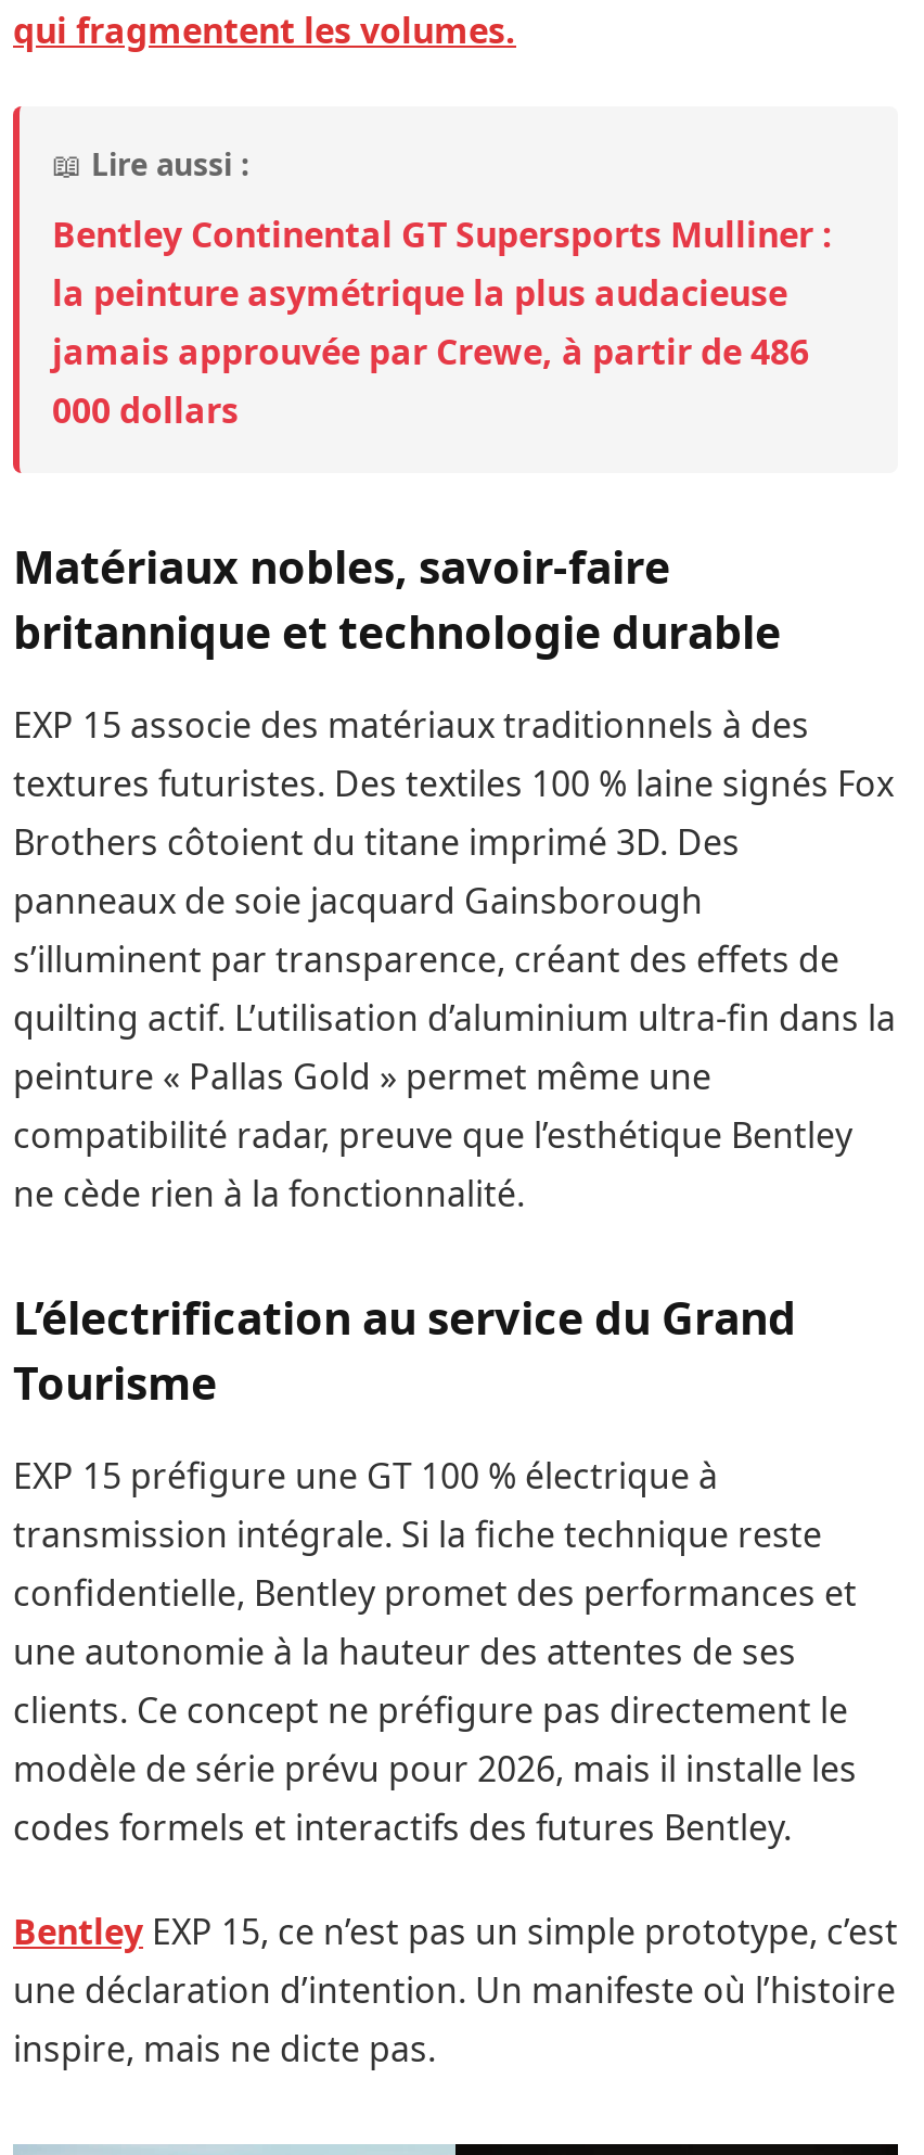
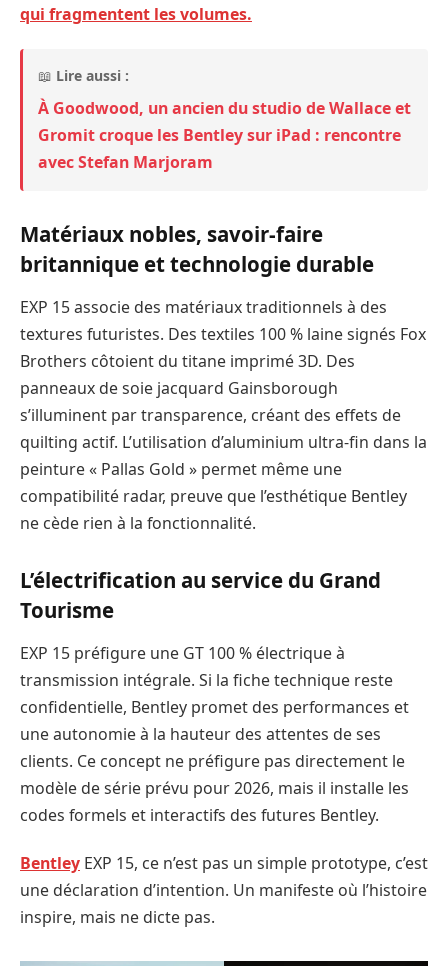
[52,211,833,434] Bentley Continental GT Supersports Mulliner : | la peinture asymétrique la plus audacieuse | jamais approuvée par Crewe, à partir de 486 | 000 dollars -> [38,97,411,173] À Goodwood, un ancien du studio de Wallace et | Gromit croque les Bentley sur iPad : rencontre | avec Stefan Marjoram

